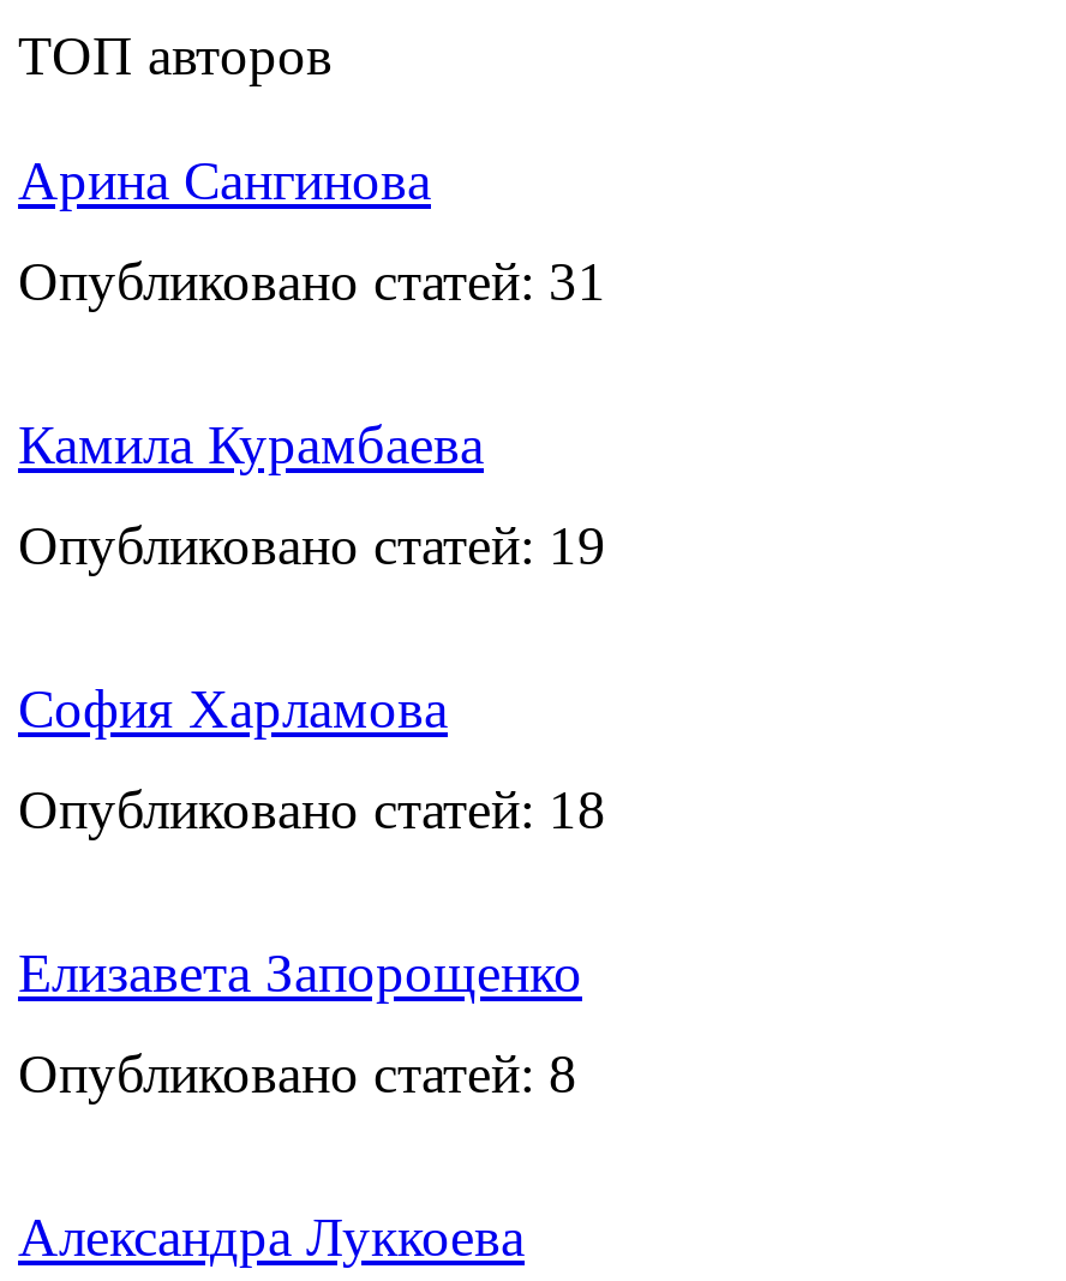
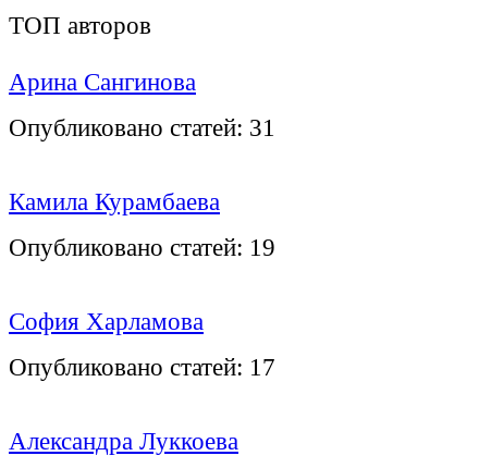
[18,780,606,1105] Опубликовано статей: 18 | Елизавета Запорощенко | Опубликовано статей: 8 -> [9,354,275,381] Опубликовано статей: 17

